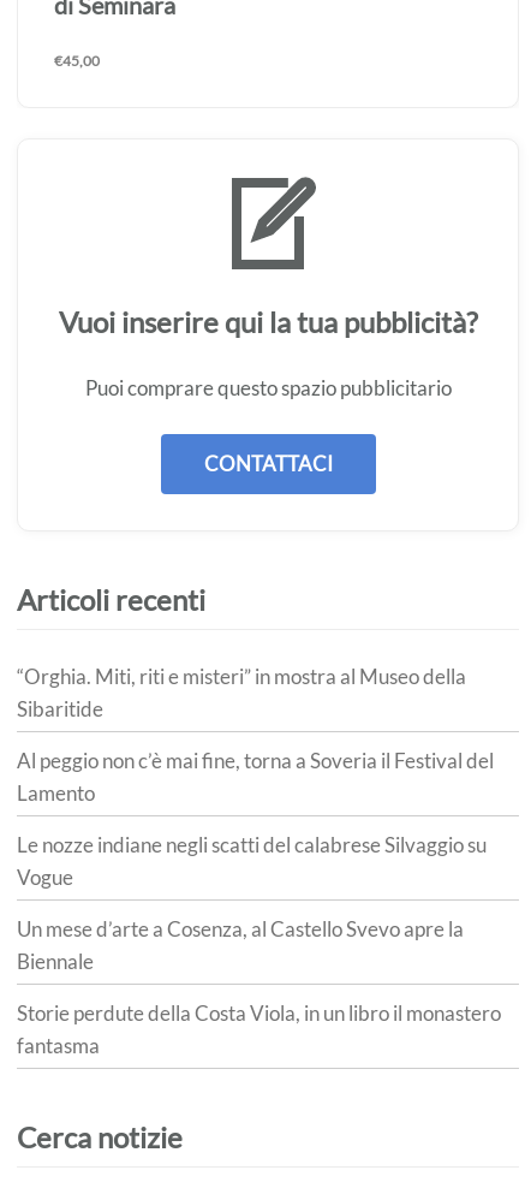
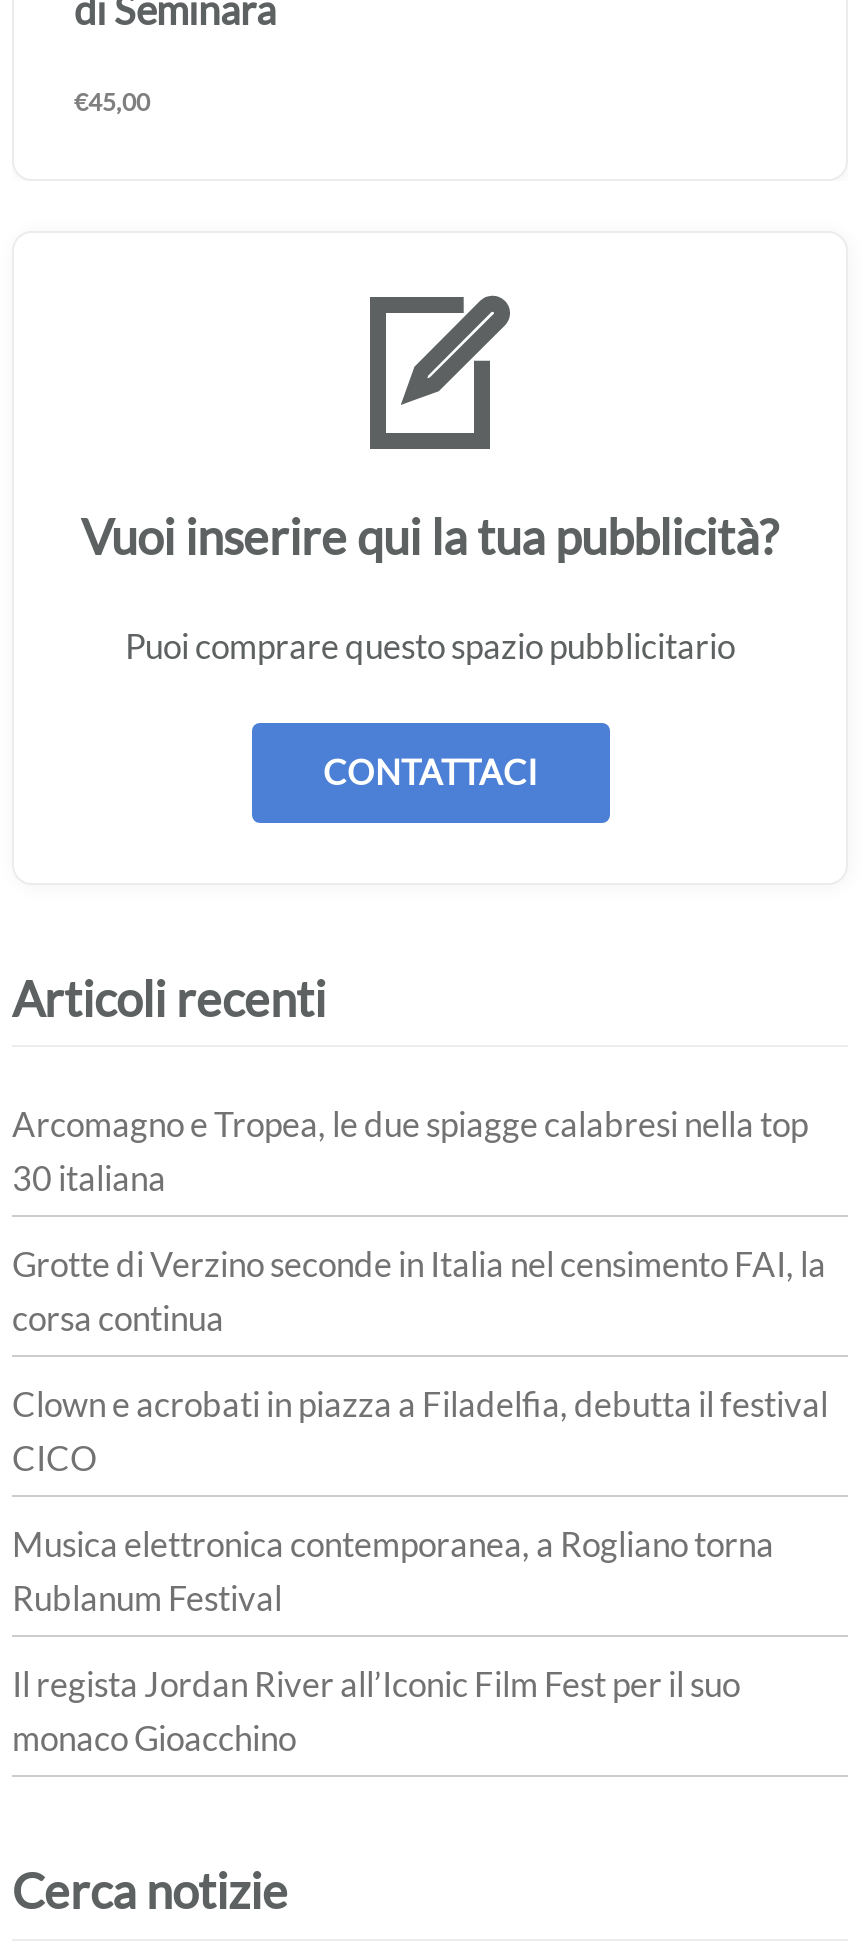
[17,664,466,721] “Orghia. Miti, riti e misteri” in mostra al Museo della | Sibaritide -> [12,1104,808,1200] Arcomagno e Tropea, le due spiagge calabresi nella top | 30 italiana
[17,748,494,806] Al peggio non c’è mai fine, torna a Soveria il Festival del | Lamento -> [12,1244,826,1340] Grotte di Verzino seconde in Italia nel censimento FAI, la | corsa continua
[17,832,487,890] Le nozze indiane negli scatti del calabrese Silvaggio su | Vogue -> [12,1384,828,1480] Clown e acrobati in piazza a Filadelfia, debutta il festival | CICO
[17,916,464,974] Un mese d’arte a Cosenza, al Castello Svevo apre la | Biennale -> [12,1524,774,1620] Musica elettronica contemporanea, a Rogliano torna | Rublanum Festival
[17,1000,501,1058] Storie perdute della Costa Viola, in un libro il monastero | fantasma -> [12,1664,740,1760] Il regista Jordan River all’Iconic Film Fest per il suo | monaco Gioacchino

